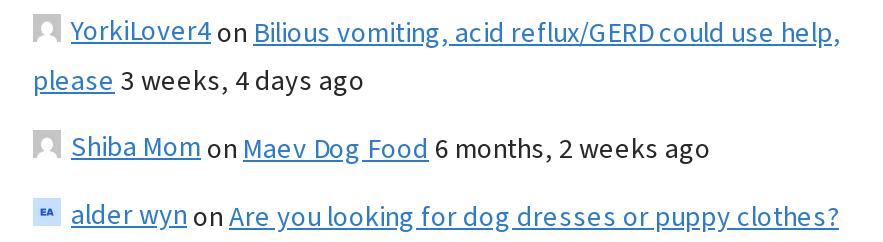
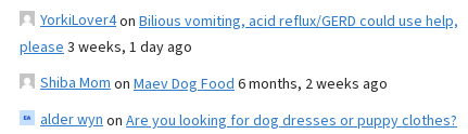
[33,61,365,101] please 3 weeks, 4 days ago -> [20,36,192,58] please 3 weeks, 1 day ago

